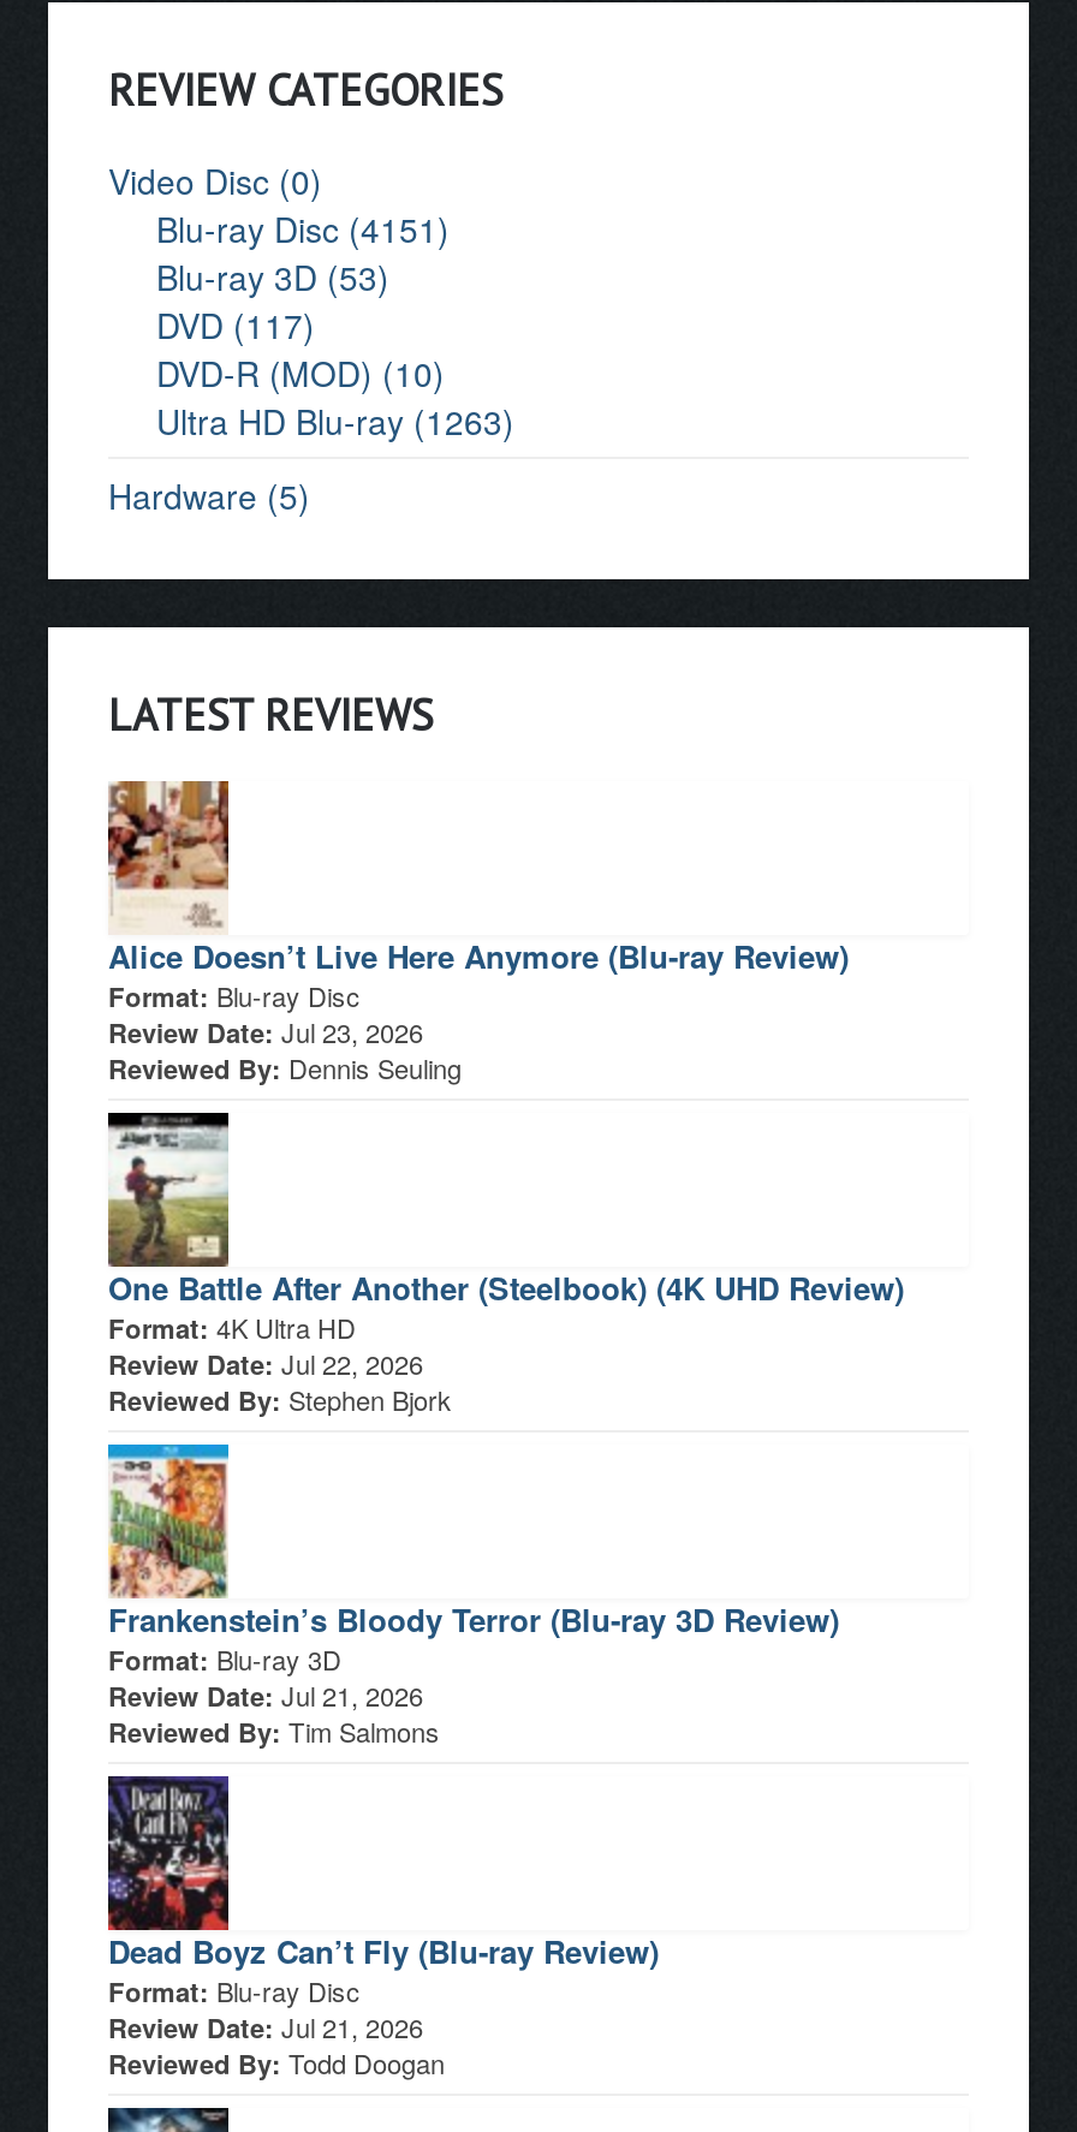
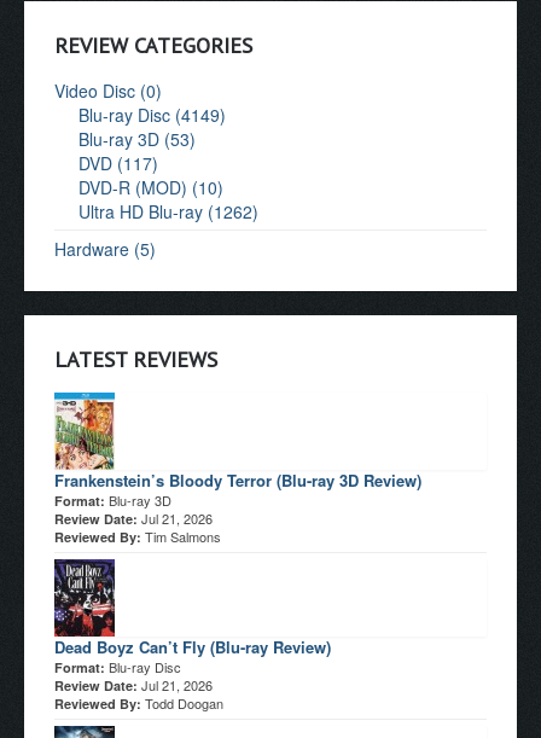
[156,204,450,252] Blu-ray Disc (4151) -> [78,102,226,127] Blu-ray Disc (4149)
[156,396,514,444] Ultra HD Blu-ray (1263) -> [78,199,258,223] Ultra HD Blu-ray (1262)
[106,779,849,1086] [image] | Alice Doesn’t Live Here Anymore (Blu-ray Review) | Format: Blu-ray Disc | Review Date: Jul 23, 2026 | Reviewed By: Dennis Seuling -> none
[106,1115,904,1418] [image] | One Battle After Another (Steelbook) (4K UHD Review) | Format: 4K Ultra HD | Review Date: Jul 22, 2026 | Reviewed By: Stephen Bjork -> none

